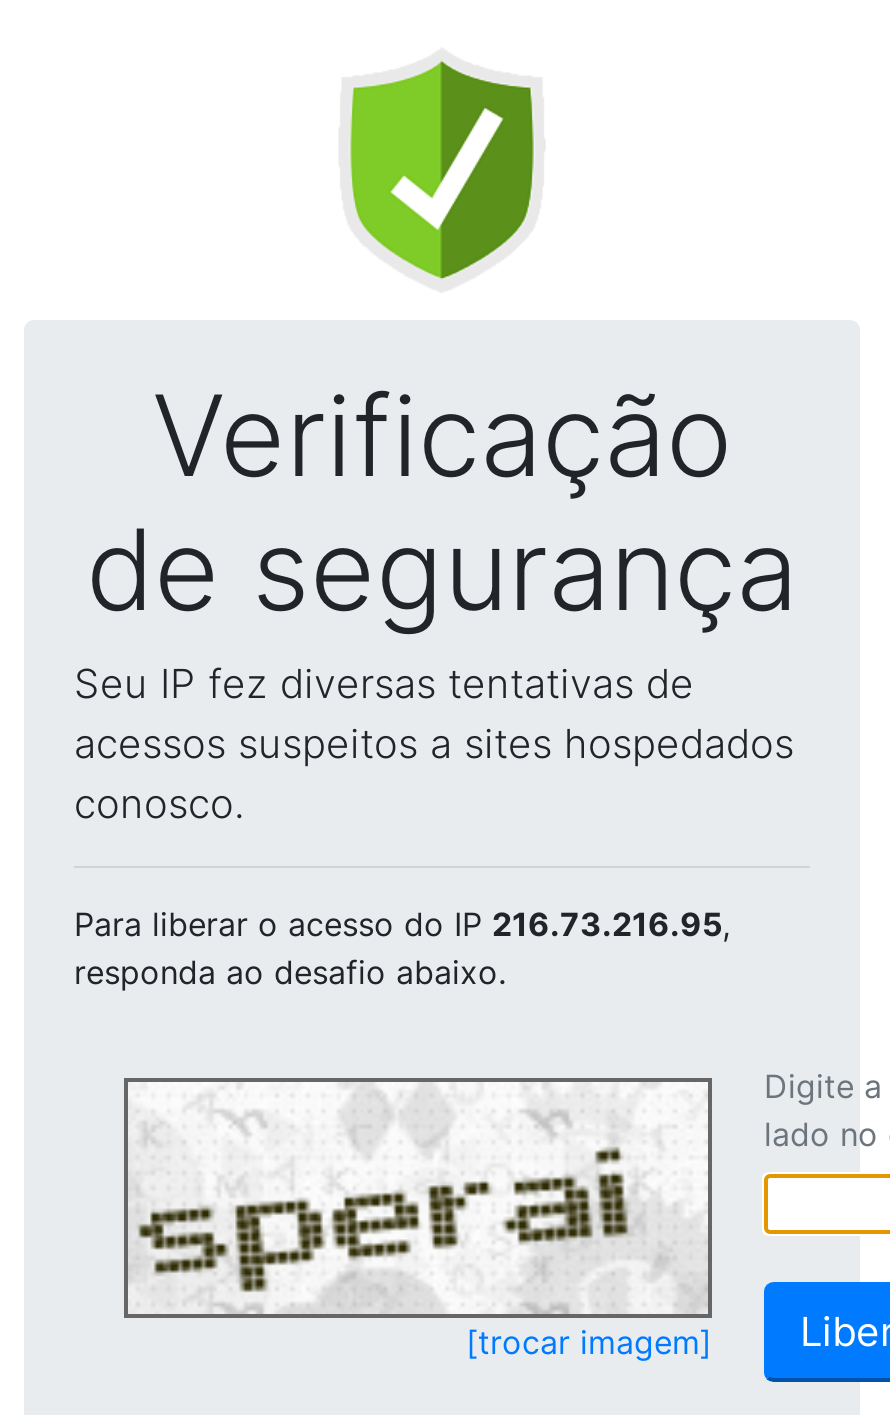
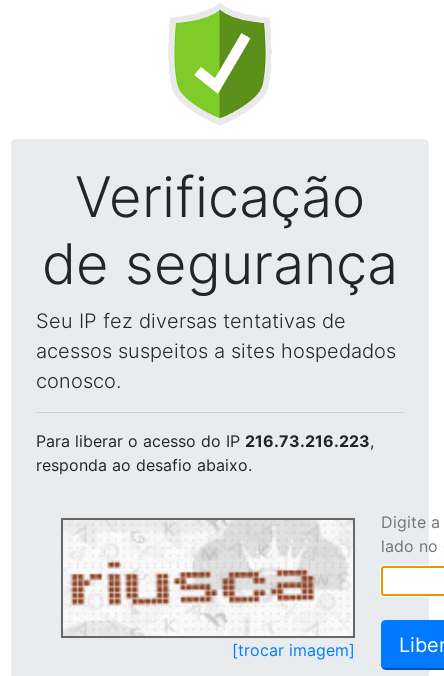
[74,904,730,944] Para liberar o acesso do IP 216.73.216.95, -> [36,431,374,451] Para liberar o acesso do IP 216.73.216.223,
[134,1086,704,1310] [image] -> [65,523,352,635] [image]

